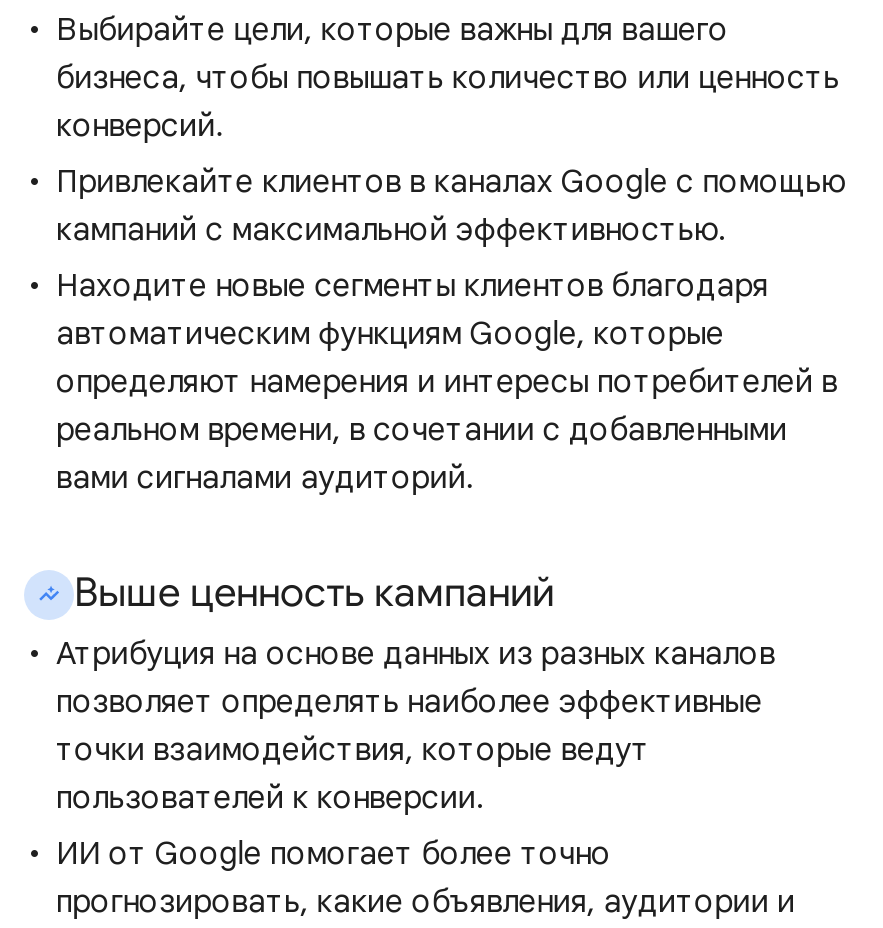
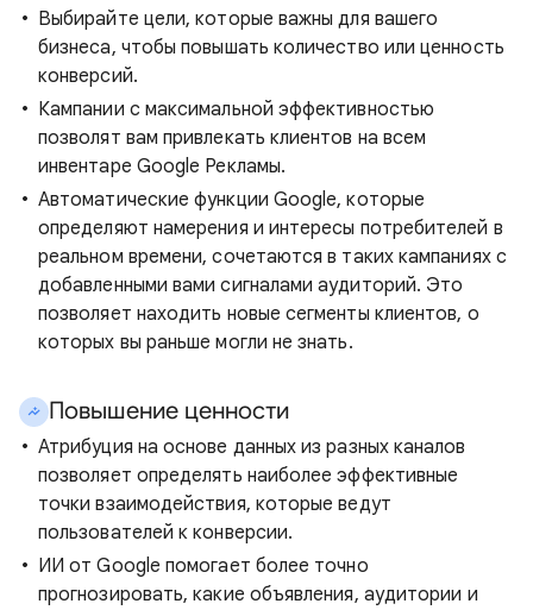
[56,162,846,354] Привлекайте клиентов в каналах Google с помощью | кампаний с максимальной эффективностью. | Находите новые сегменты клиентов благодаря | автоматическим функциям Google, которые -> [38,98,434,212] Кампании с максимальной эффективностью | позволят вам привлекать клиентов на всем | инвентаре Google Рекламы. | Автоматические функции Google, которые
[56,410,787,498] реальном времени, в сочетании с добавленными | вами сигналами аудиторий. -> [38,245,507,354] реальном времени, сочетаются в таких кампаниях с | добавленными вами сигналами аудиторий. Это | позволяет находить новые сегменты клиентов, о | которых вы раньше могли не знать.
[74,568,554,618] Выше ценность кампаний -> [49,396,289,426] Повышение ценности

